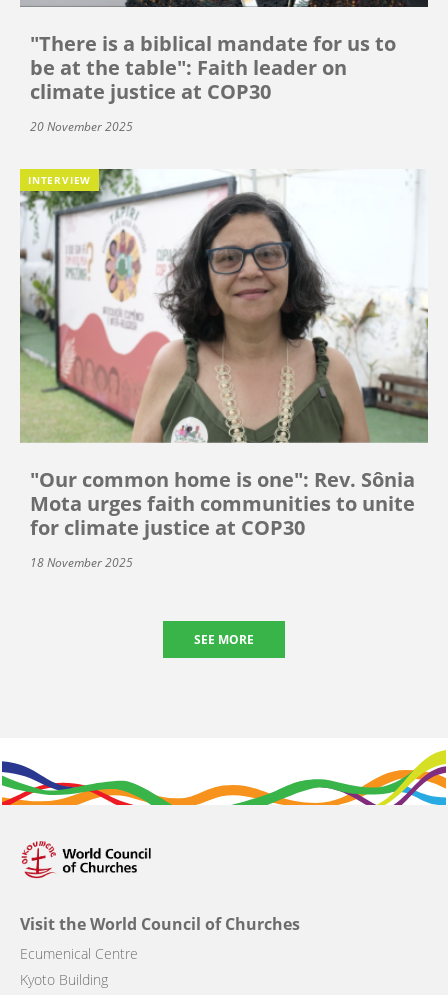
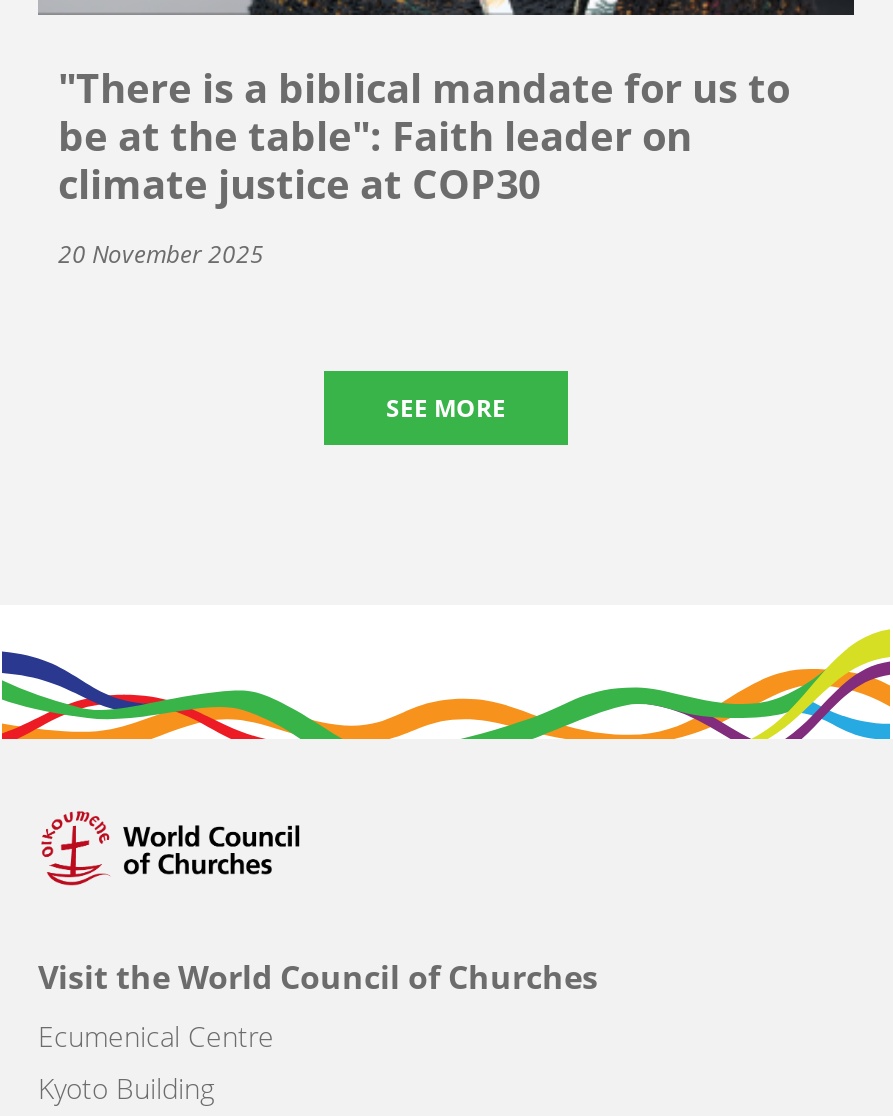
[20,168,429,444] [image] | INTERVIEW -> none
[30,466,415,571] "Our common home is one": Rev. Sônia | Mota urges faith communities to unite | for climate justice at COP30 | 18 November 2025 -> none

